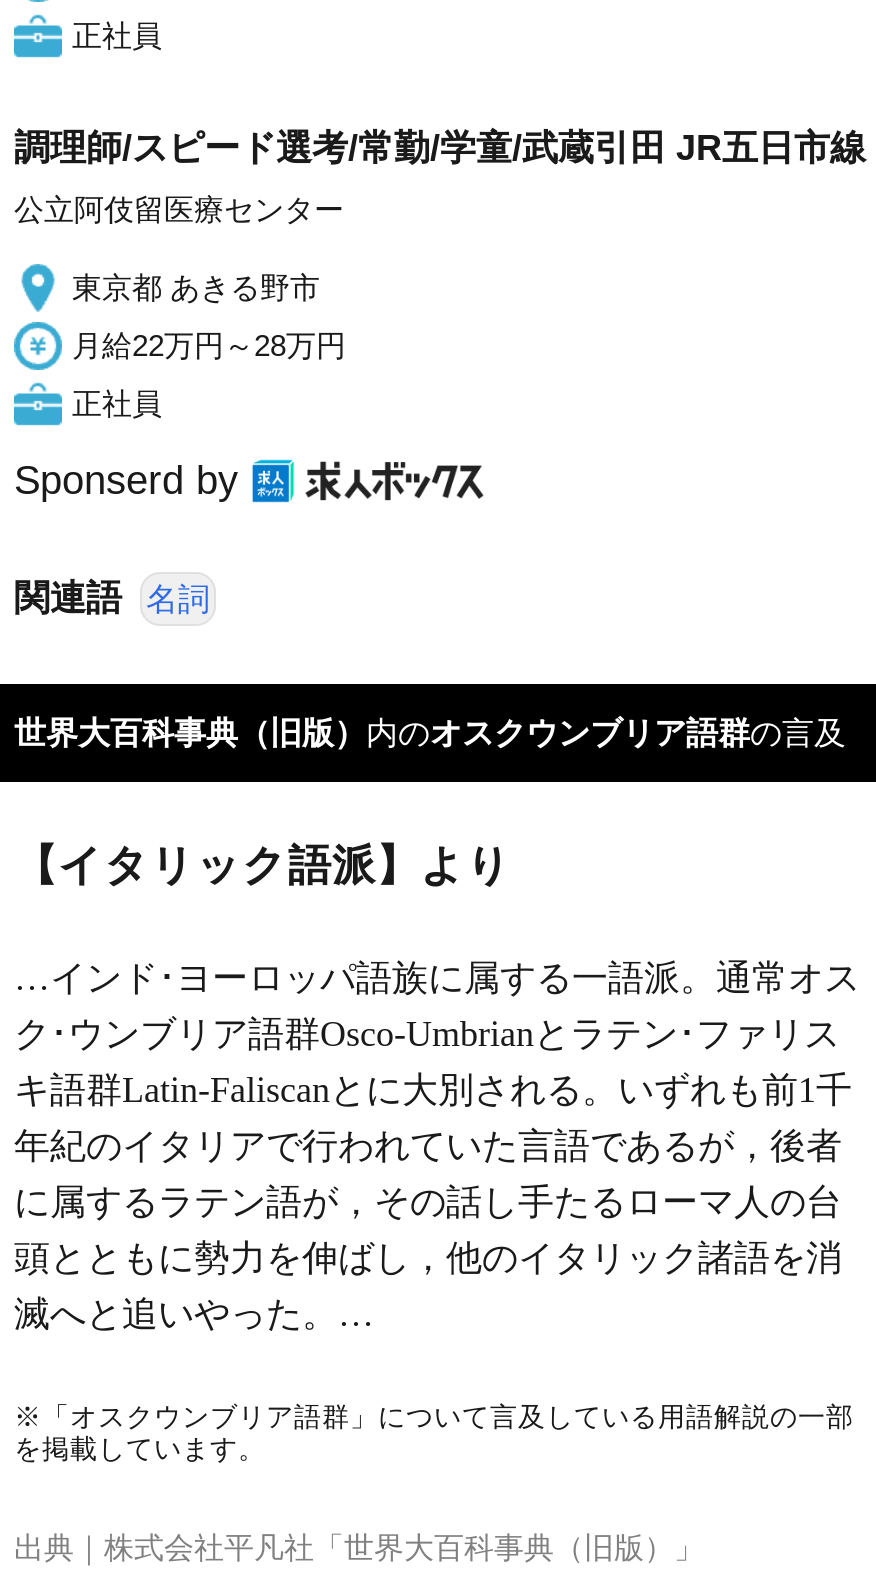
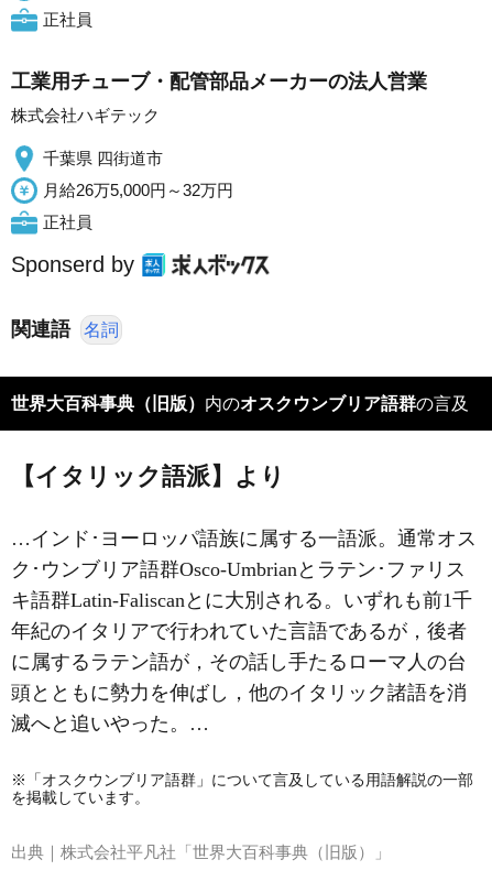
[14,128,866,168] 調理師/スピード選考/常勤/学童/武蔵引田 JR五日市線 -> [11,70,427,93] 工業用チューブ・配管部品メーカーの法人営業
[14,192,344,226] 公立阿伎留医療センター -> [11,106,160,124] 株式会社ハギテック
[72,270,320,304] 東京都 あきる野市 -> [43,149,163,167] 千葉県 四街道市
[72,328,346,362] 月給22万円～28万円 -> [43,181,233,199] 月給26万5,000円～32万円

